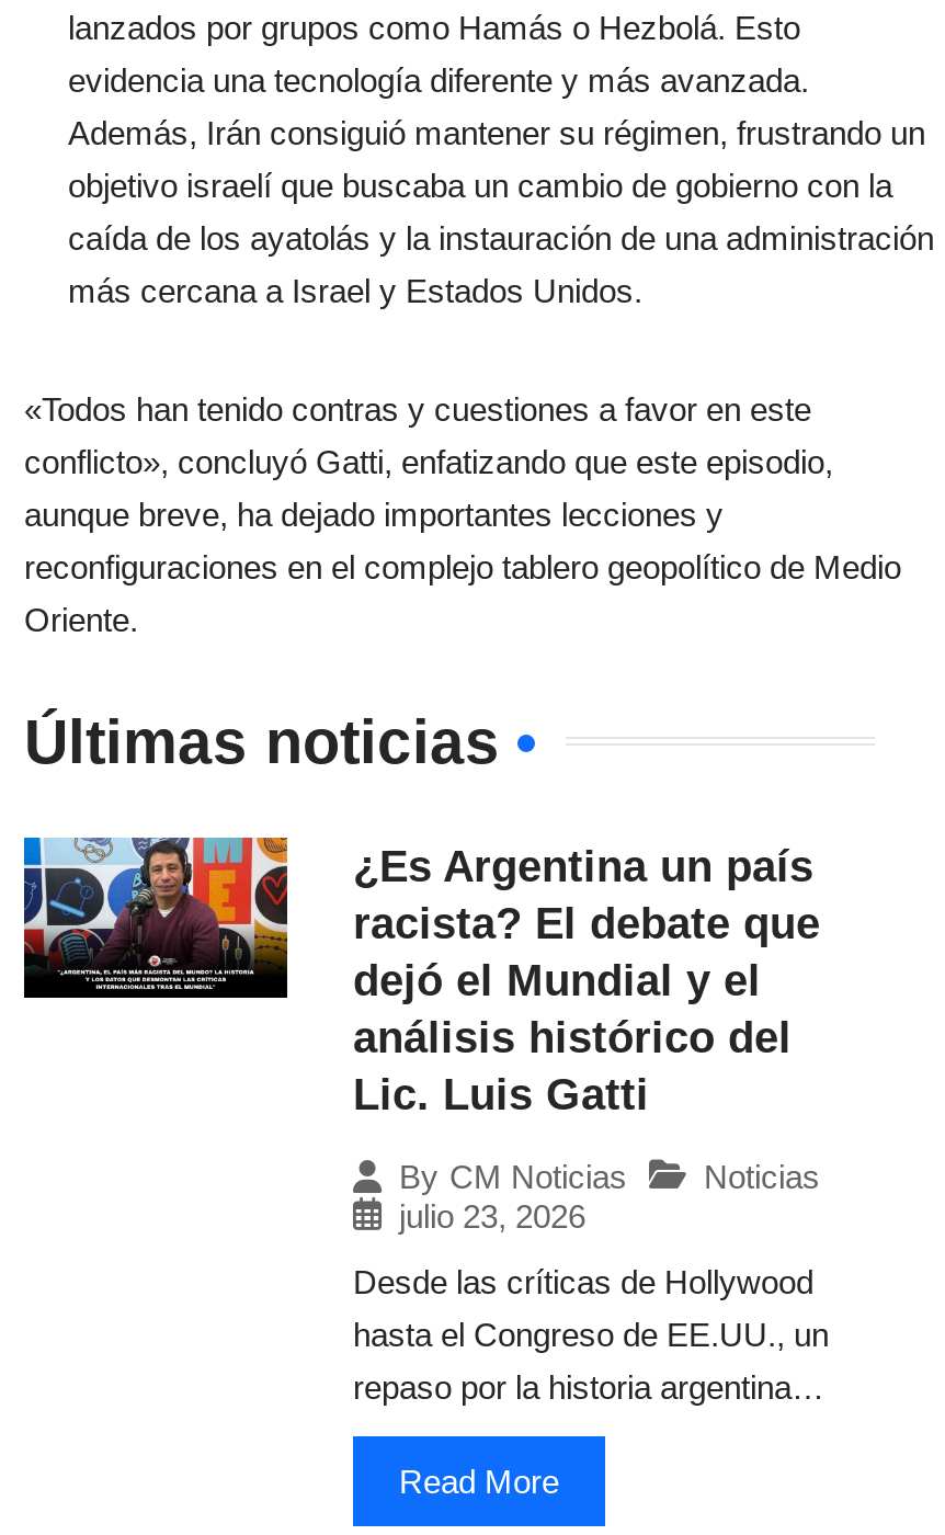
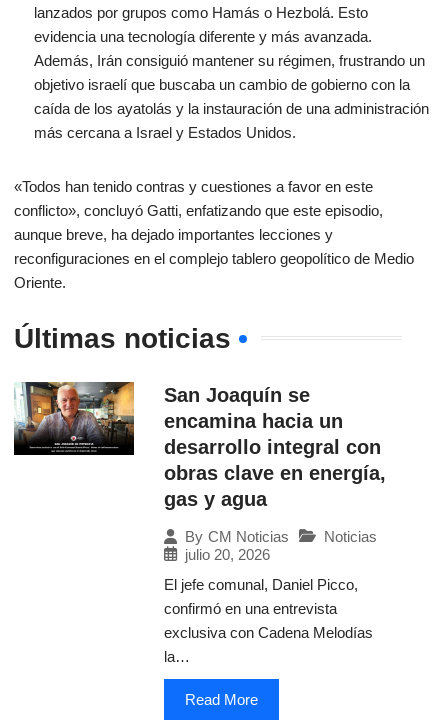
[22,835,820,1118] [image] | ¿Es Argentina un país | racista? El debate que | dejó el Mundial y el | análisis histórico del | Lic. Luis Gatti -> [13,381,386,510] [image] | San Joaquín se | encamina hacia un | desarrollo integral con | obras clave en energía, | gas y agua
[399,1197,585,1234] julio 23, 2026 -> [185,546,270,563] julio 20, 2026
[353,1263,829,1405] Desde las críticas de Hollywood | hasta el Congreso de EE.UU., un | repaso por la historia argentina… -> [164,576,373,665] El jefe comunal, Daniel Picco, | confirmó en una entrevista | exclusiva con Cadena Melodías | la…

